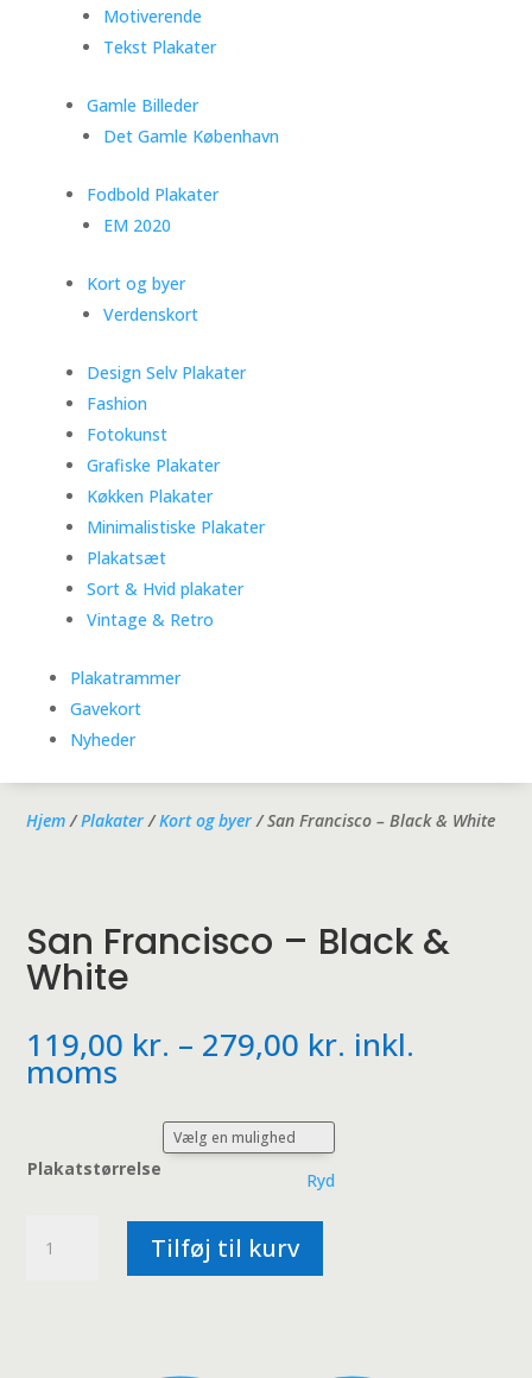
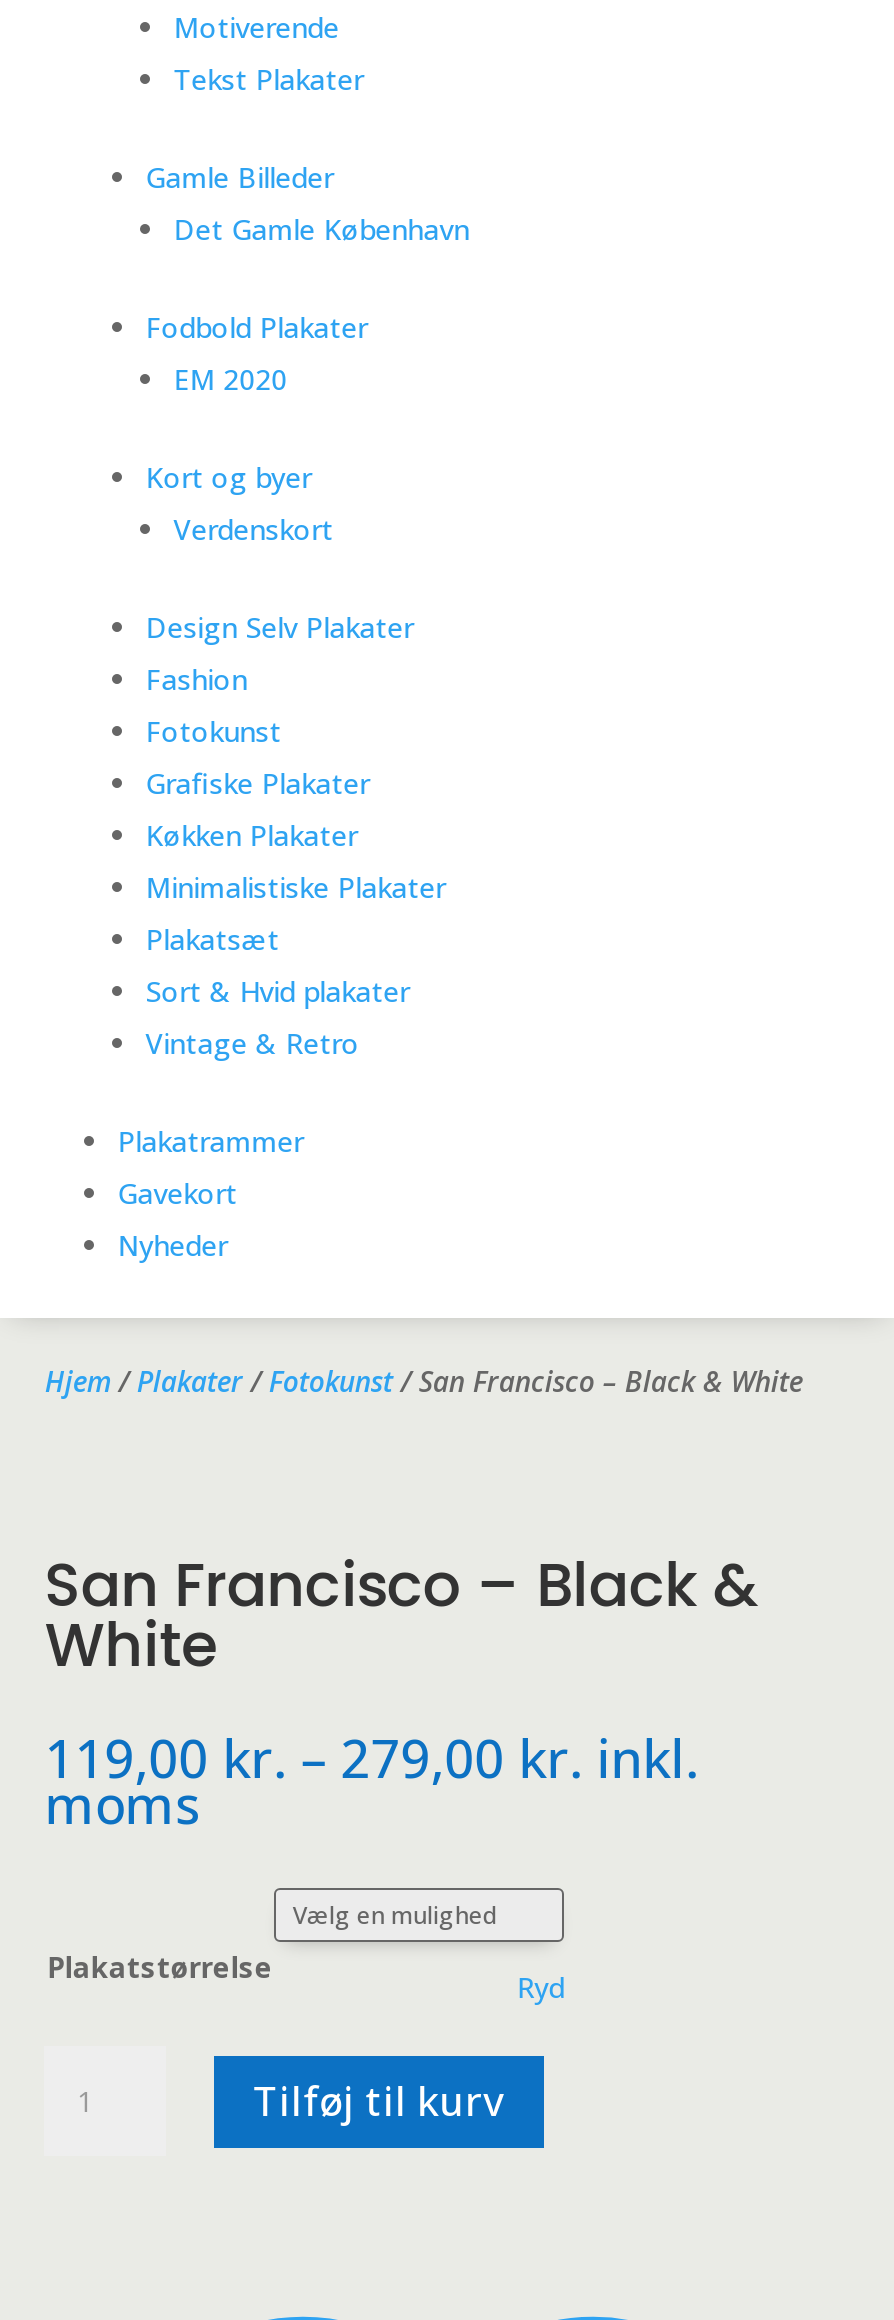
[27,809,496,832] Hjem /Plakater /Kort og byer/ San Francisco – Black & White -> [45,1362,803,1400] Hjem /Plakater /Fotokunst/ San Francisco – Black & White

